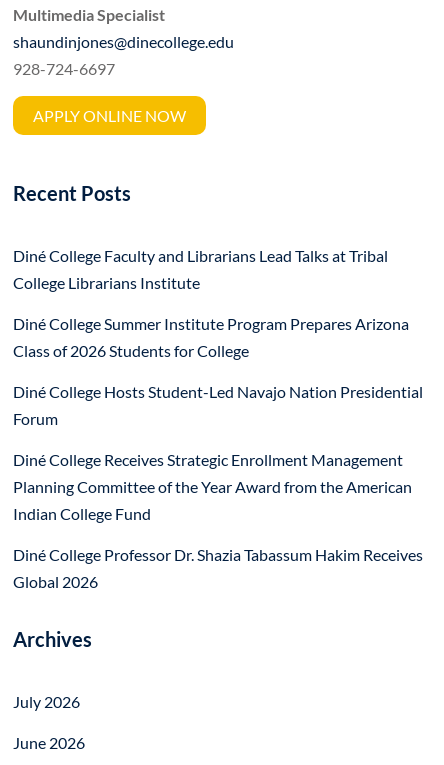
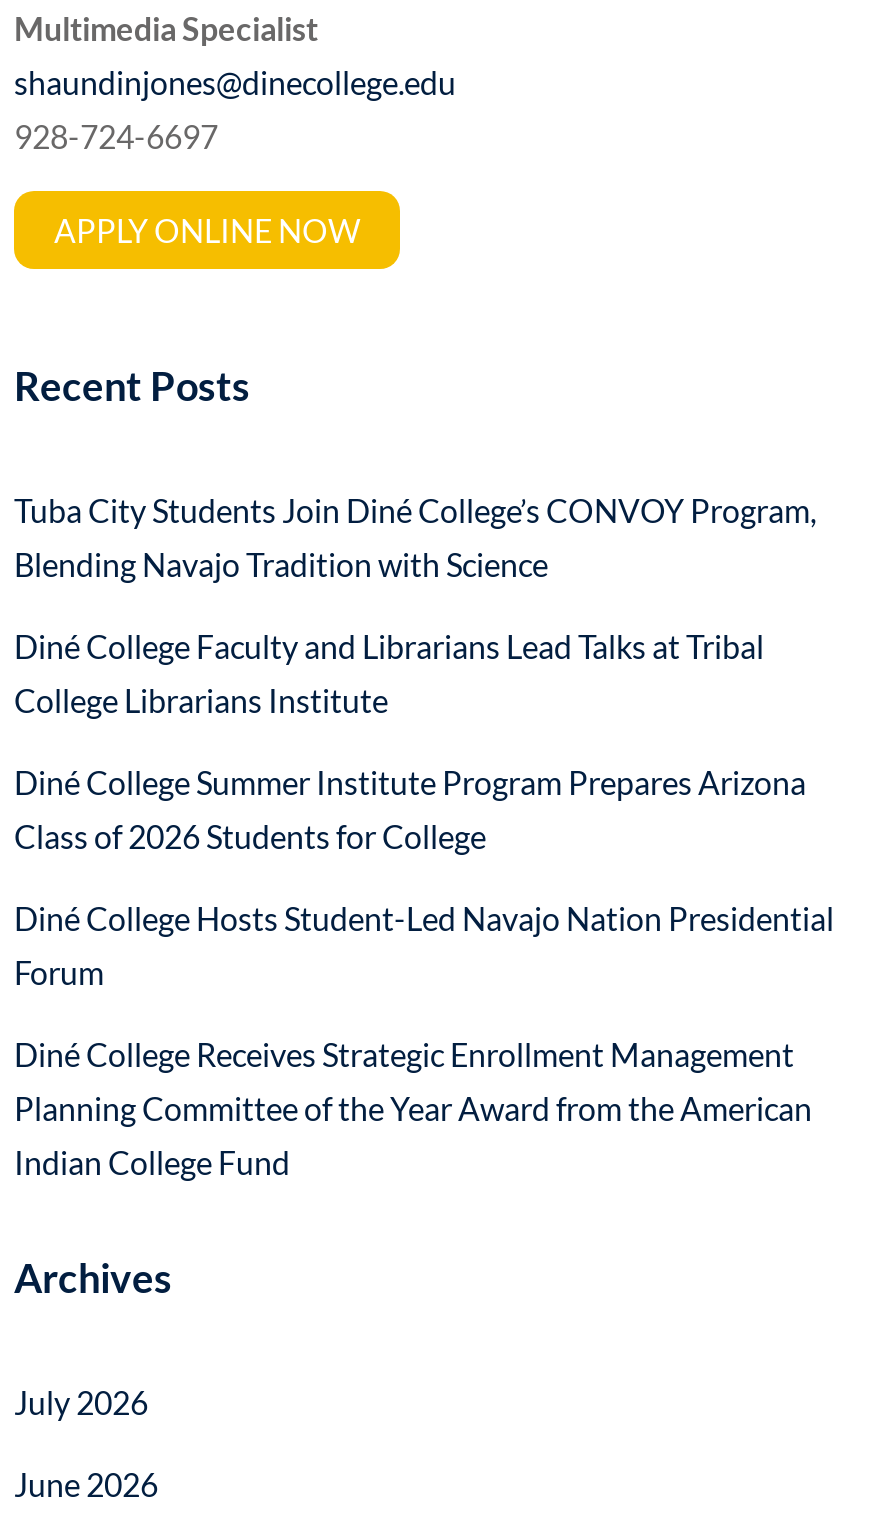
none -> [14,491,816,583] Tuba City Students Join Diné College’s CONVOY Program, | Blending Navajo Tradition with Science
moved [13,246,423,523] -> [14,627,834,1181]: Diné College Faculty and Librarians Lead Talks at Tribal | College Librarians Institute | Diné College Summer Institute Program Prepares Arizona | ... | Planning Committee of the Year Award from the American | Indian College Fund
[13,545,423,591] Diné College Professor Dr. Shazia Tabassum Hakim Receives | Global 2026 -> none

